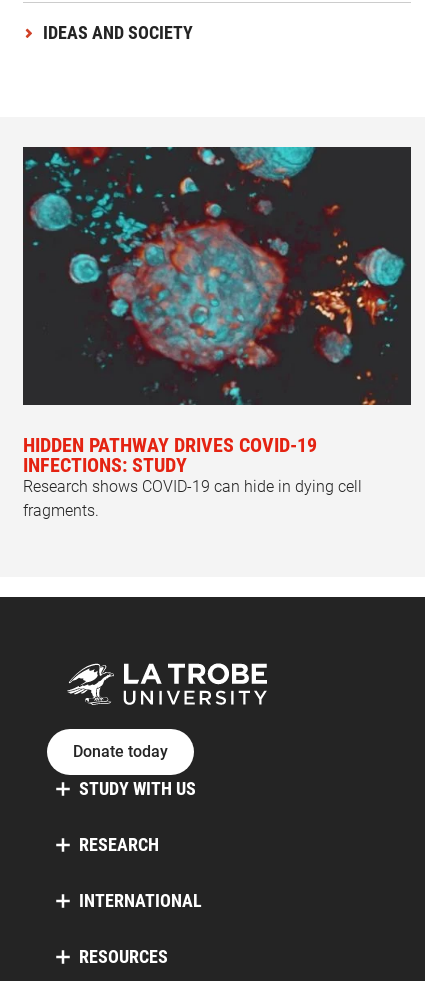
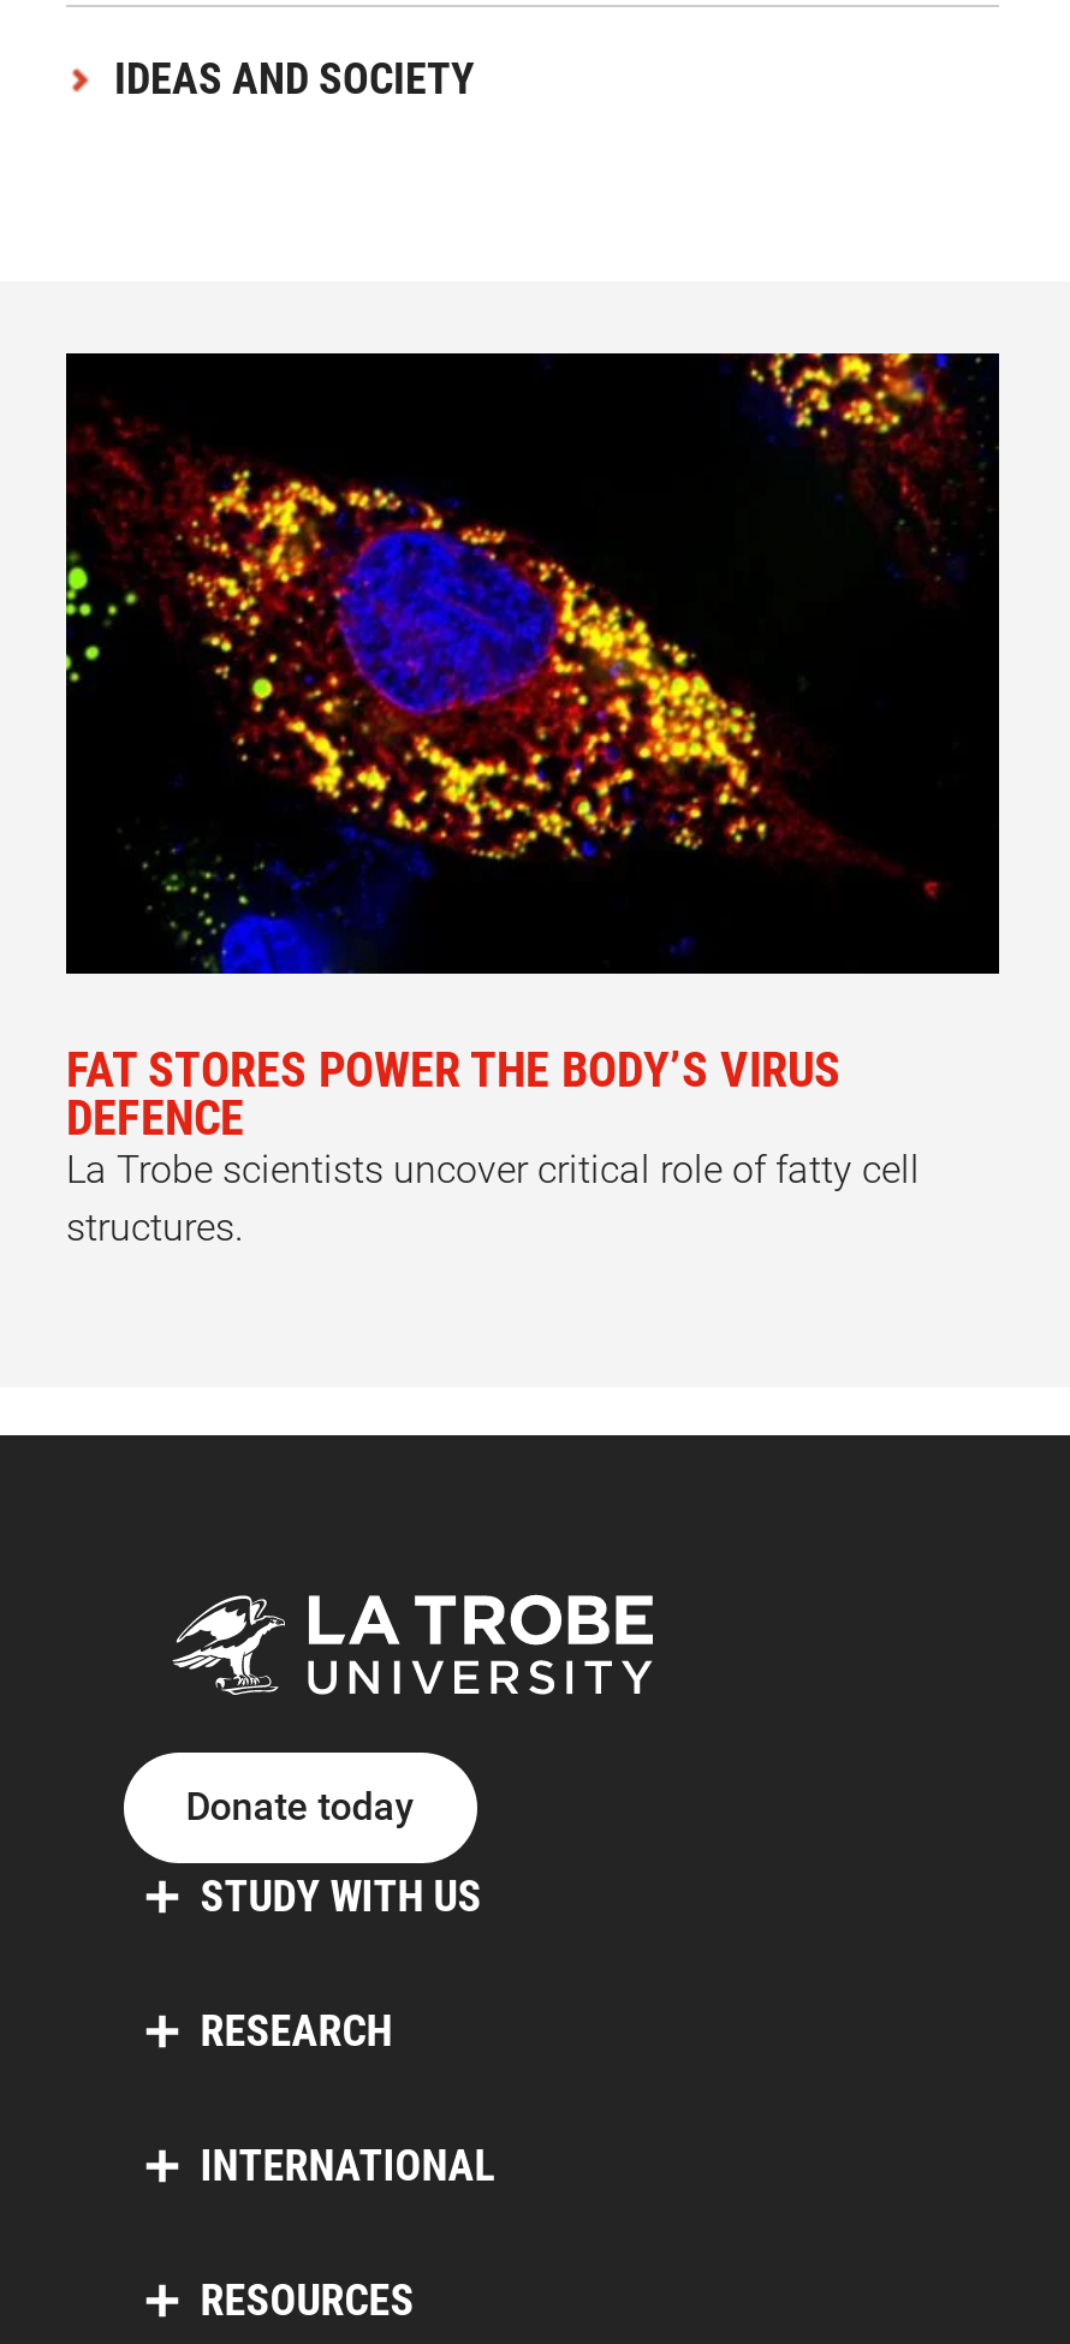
[22,146,411,519] [image] | HIDDEN PATHWAY DRIVES COVID-19 | INFECTIONS: STUDY | Research shows COVID-19 can hide in dying cell | fragments. -> [64,351,997,1249] [image] | FAT STORES POWER THE BODY’S VIRUS | DEFENCE | La Trobe scientists uncover critical role of fatty cell | structures.

